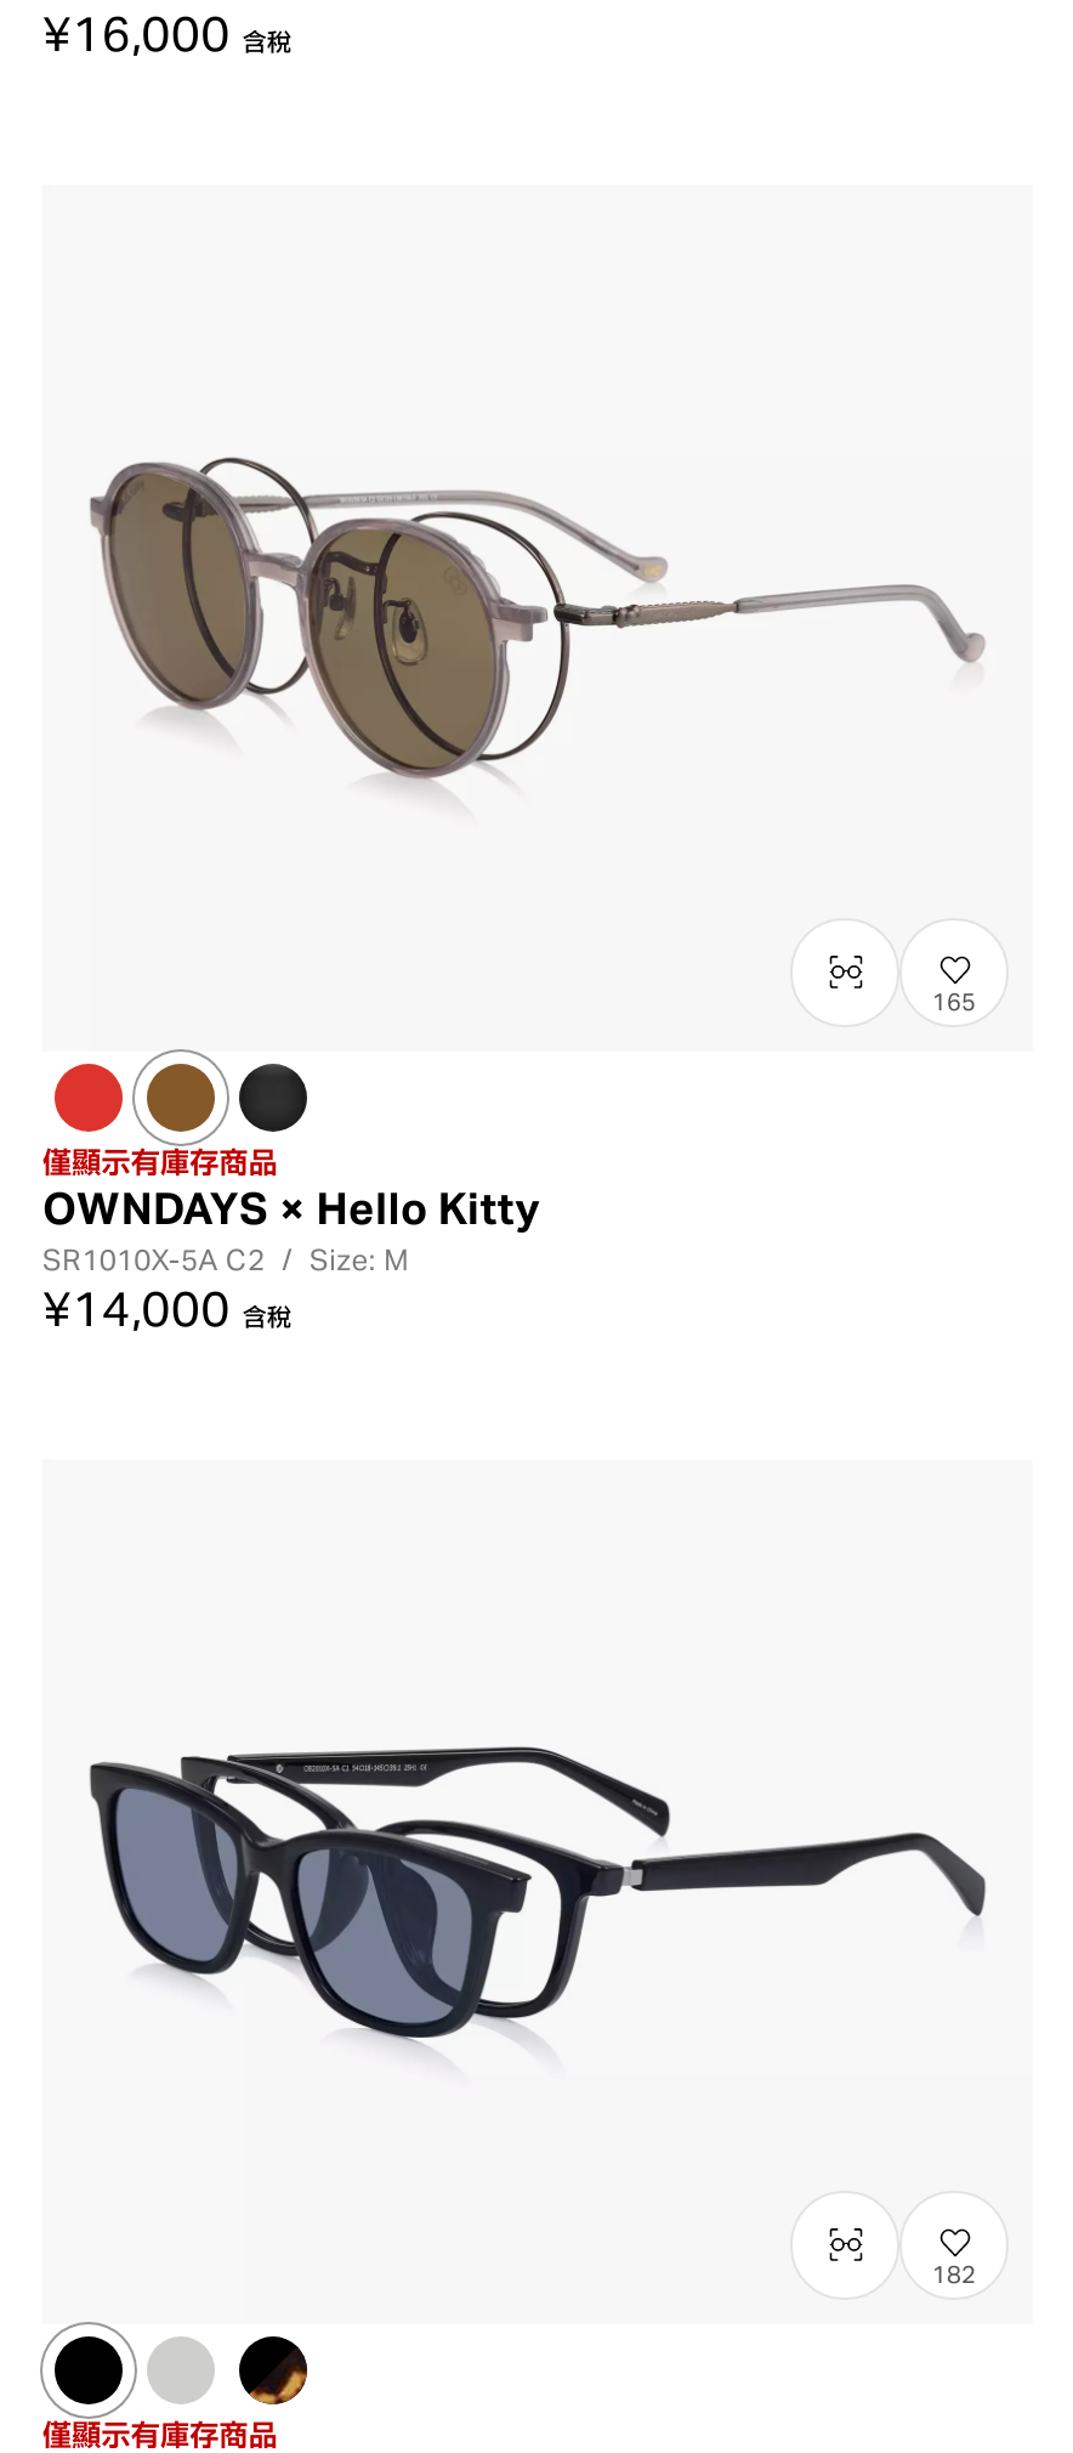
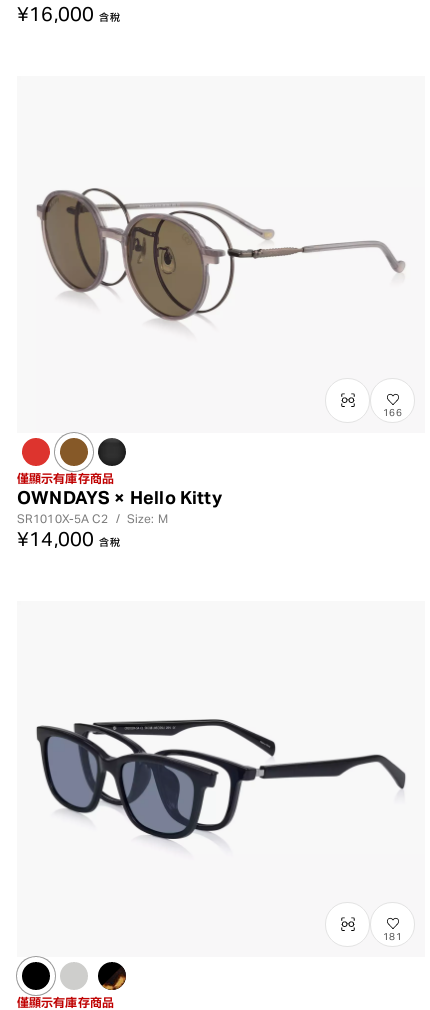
[932,987,976,1012] 165 -> [383,406,402,416] 166
[932,2261,976,2285] 182 -> [383,931,402,941] 181

